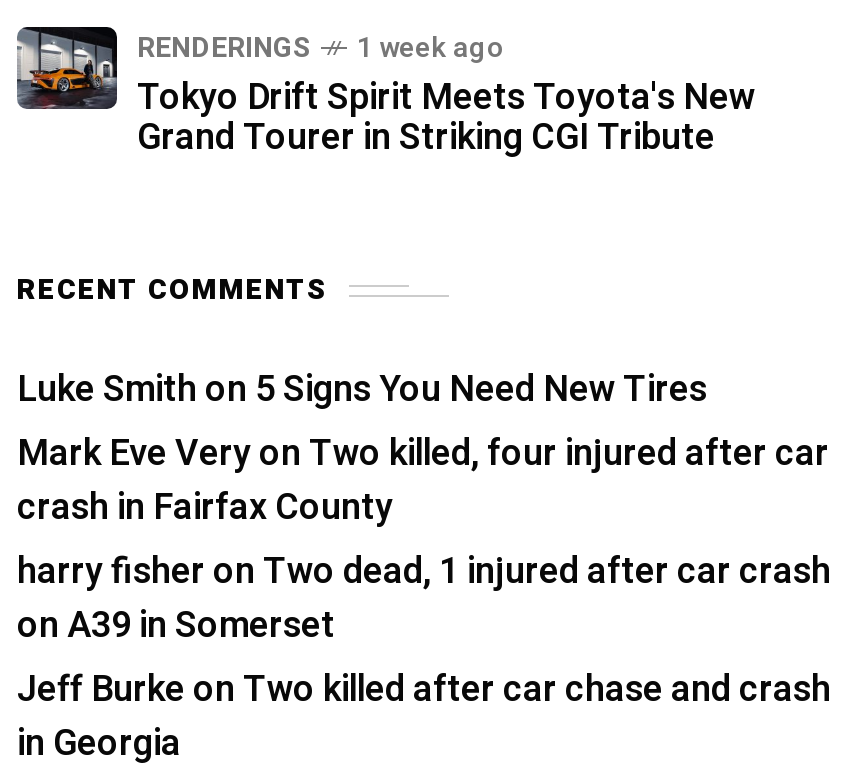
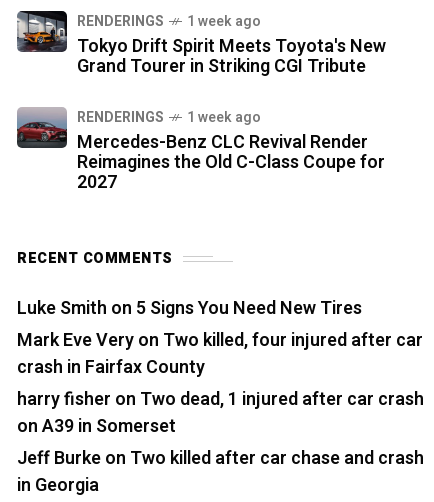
none -> [16,107,385,196] [image] | RENDERINGS | 1 week ago | Mercedes-Benz CLC Revival Render | Reimagines the Old C-Class Coupe for | 2027

